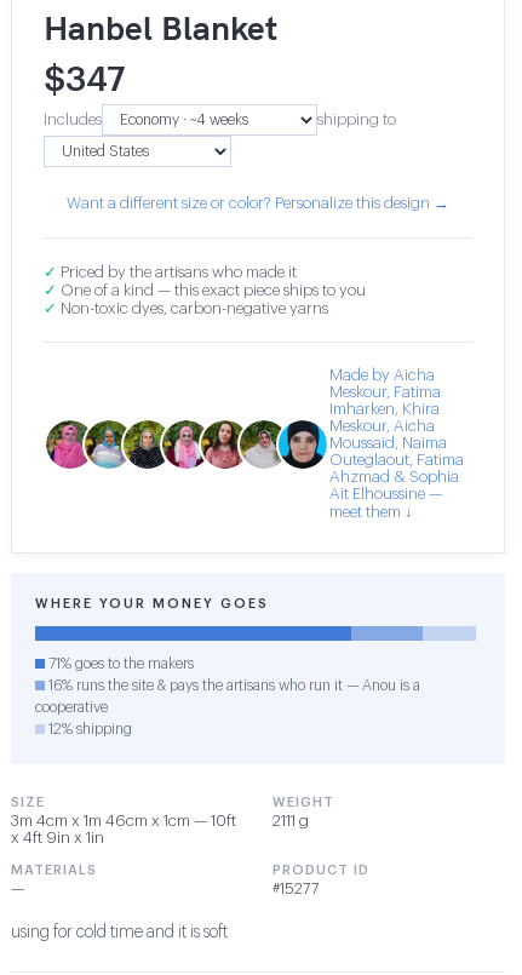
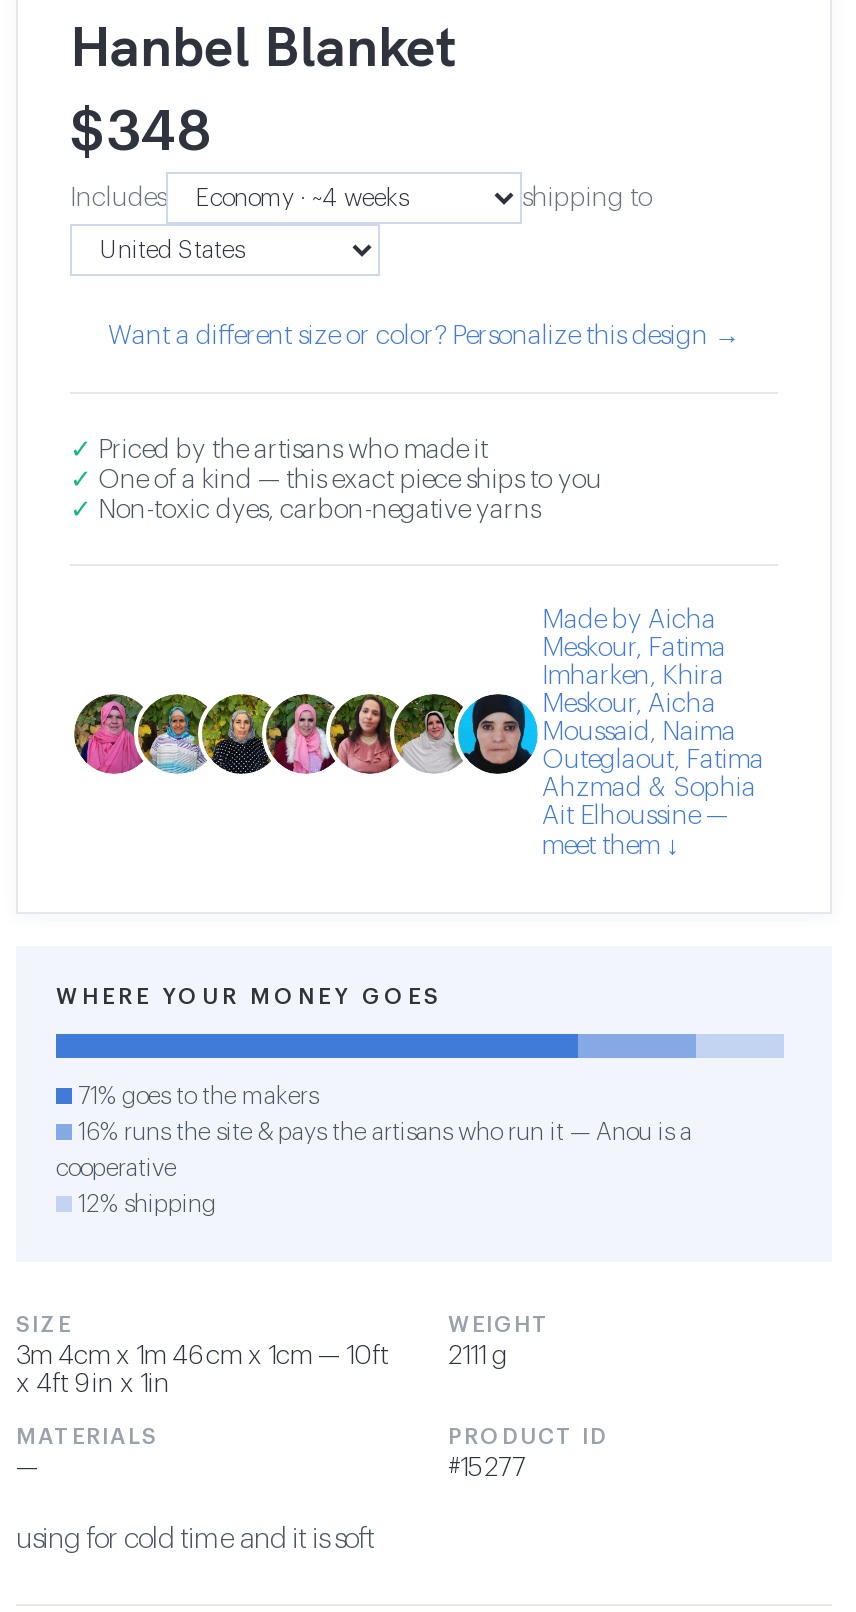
[44,63,126,97] $347 -> [70,104,210,160] $348

